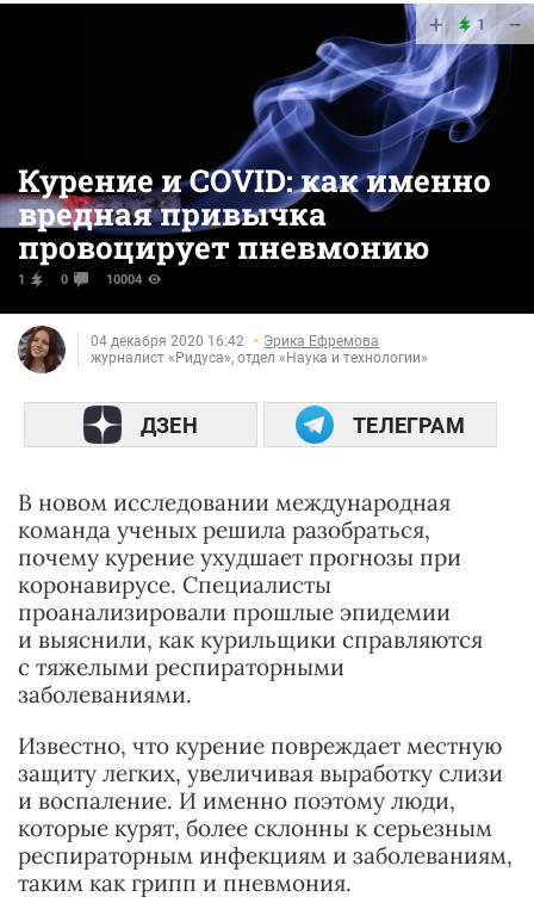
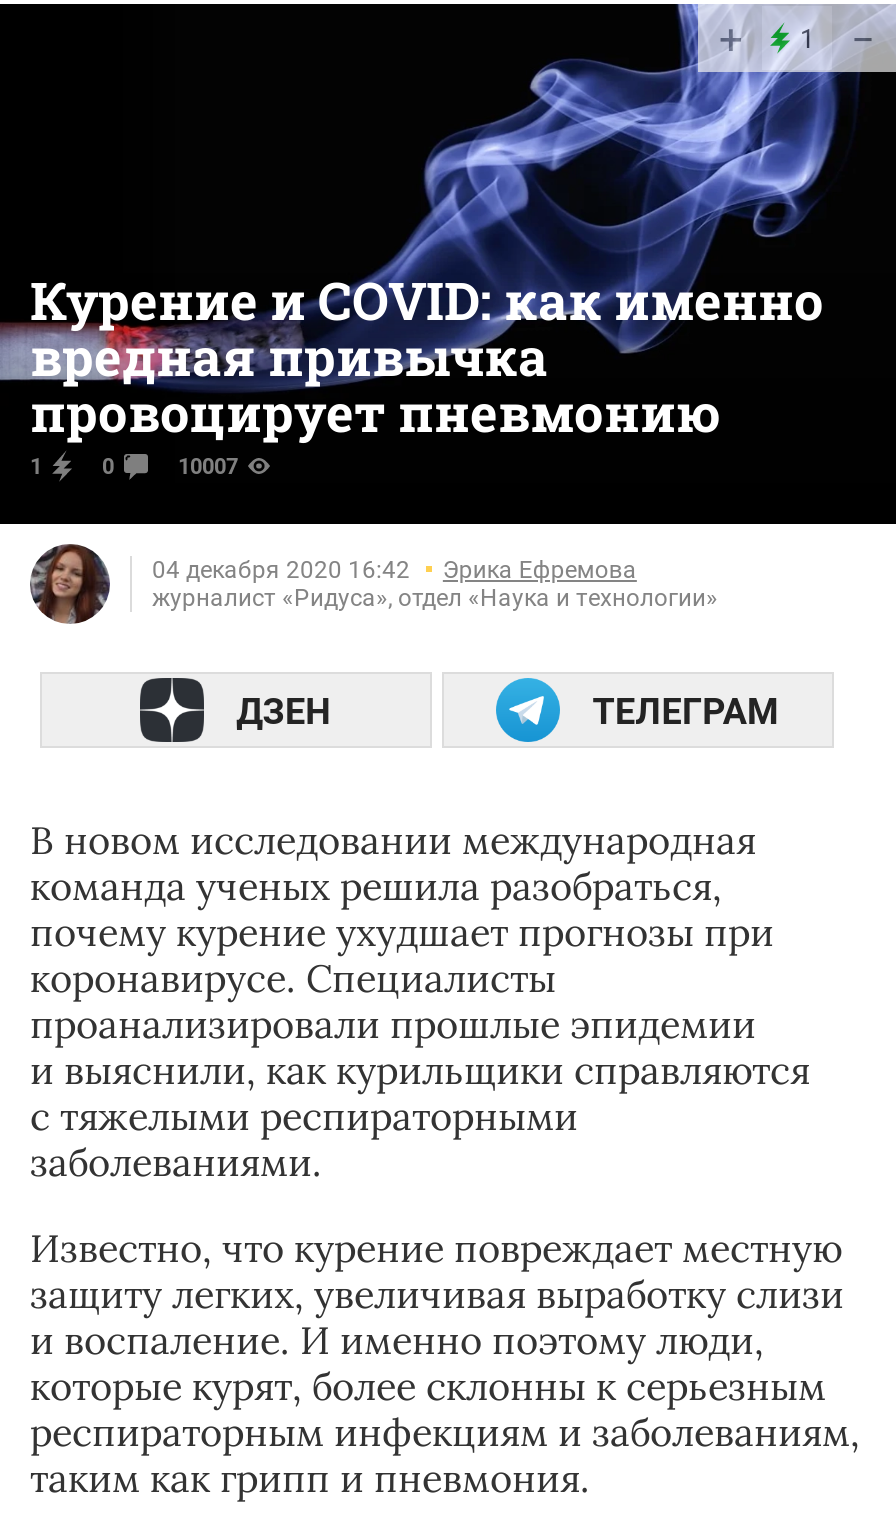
[106,272,142,287] 10004 -> [178,454,238,480] 10007

